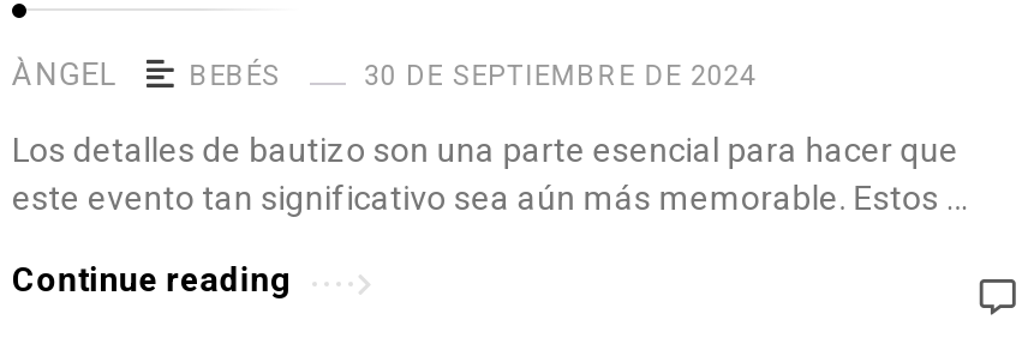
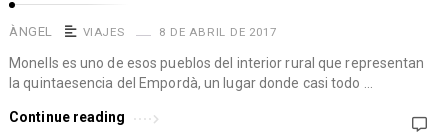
[189,58,756,91] BEBÉS | 30 DE SEPTIEMBRE DE 2024 -> [83,25,277,39] VIAJES | 8 DE ABRIL DE 2017
[12,130,968,216] Los detalles de bautizo son una parte esencial para hacer que | este evento tan significativo sea aún más memorable. Estos … -> [9,55,424,91] Monells es uno de esos pueblos del interior rural que representan | la quintaesencia del Empordà, un lugar donde casi todo …

